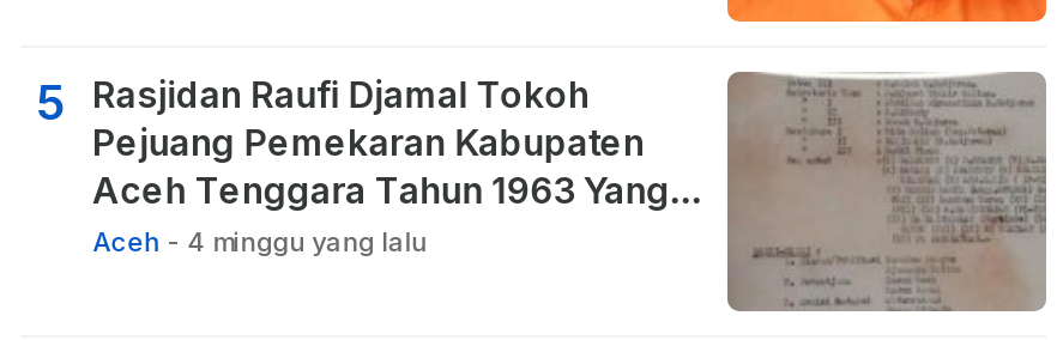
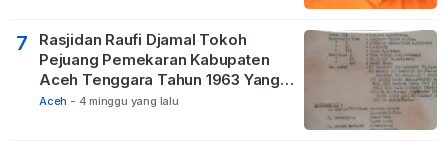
[36,72,589,132] 5 Rasjidan Raufi Djamal Tokoh -> [16,30,246,55] 7 Rasjidan Raufi Djamal Tokoh

